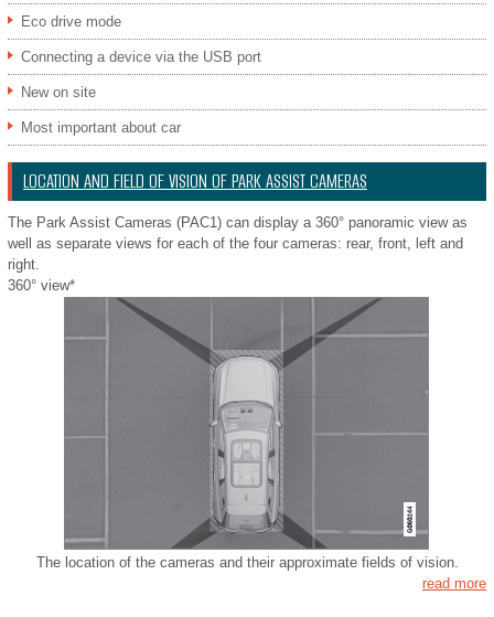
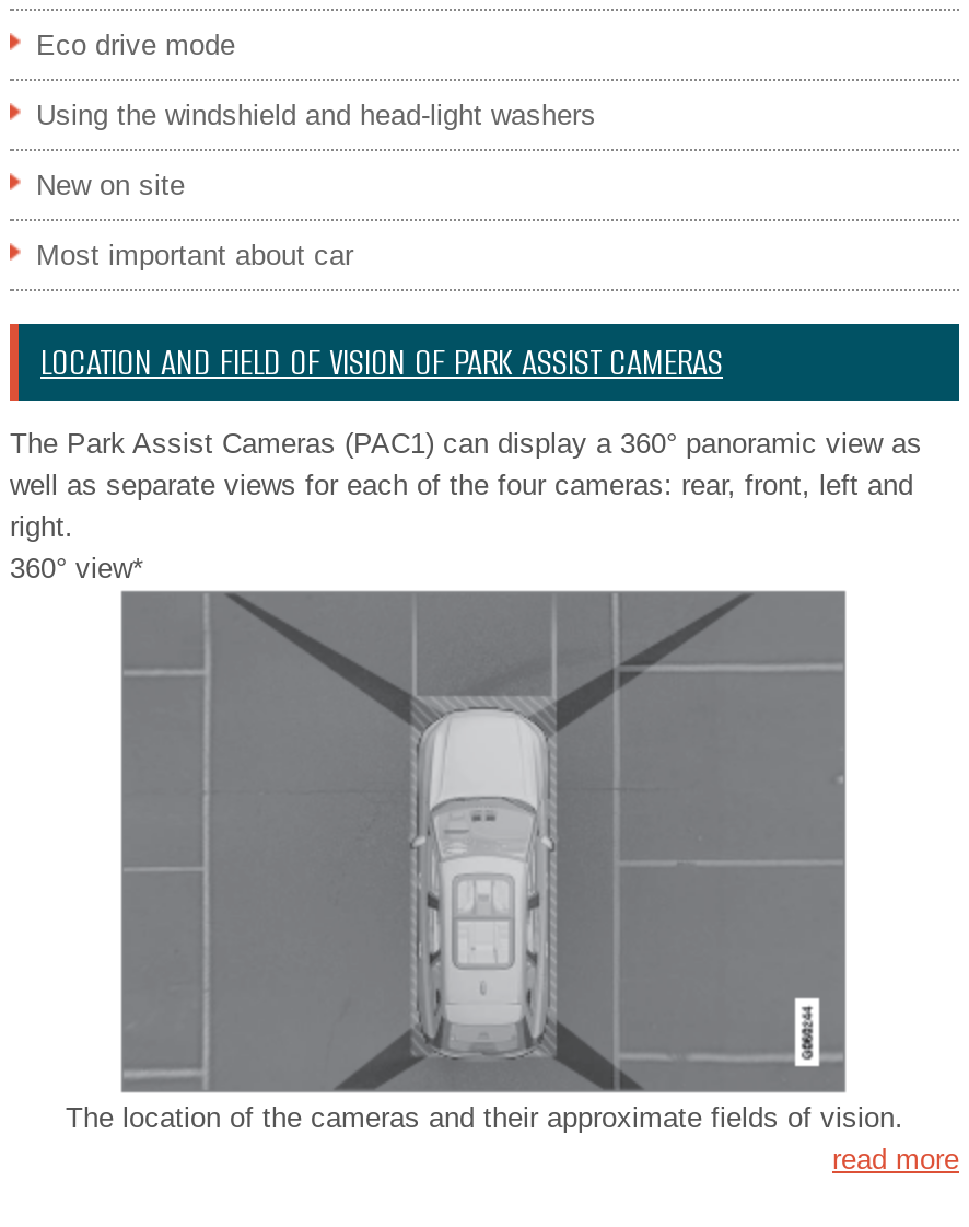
[21,49,261,65] Connecting a device via the USB port -> [36,99,596,131] Using the windshield and head-light washers

